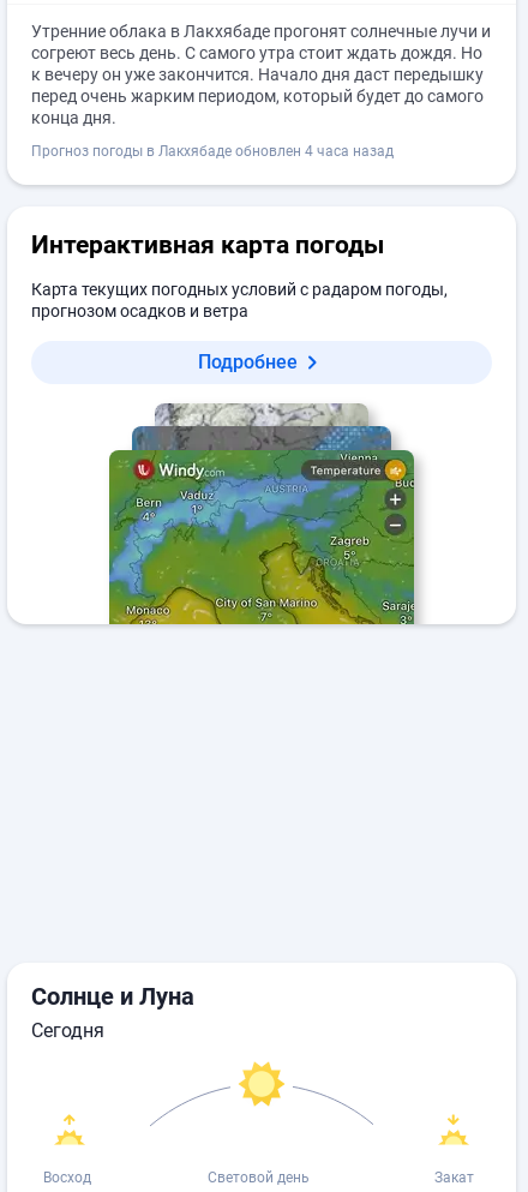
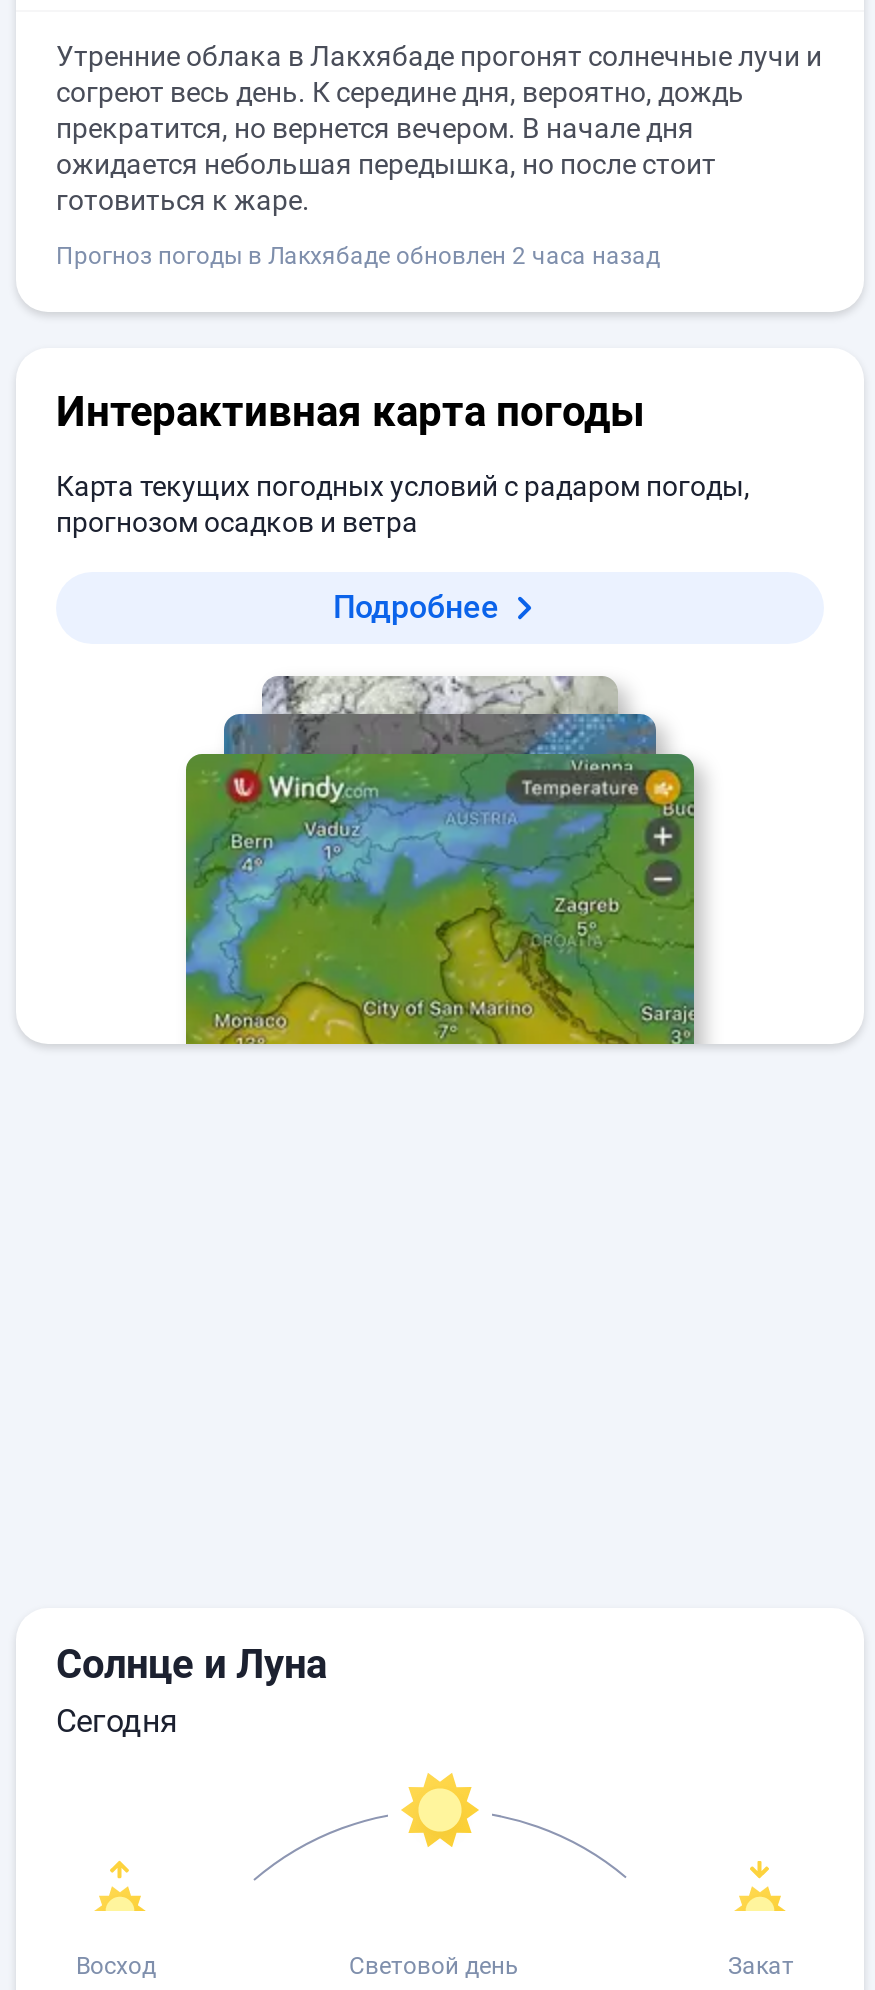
[31,43,484,127] согреют весь день. С самого утра стоит ждать дождя. Но | к вечеру он уже закончится. Начало дня даст передышку | перед очень жарким периодом, который будет до самого | конца дня. -> [56,76,744,216] согреют весь день. К середине дня, вероятно, дождь | прекратится, но вернется вечером. В начале дня | ожидается небольшая передышка, но после стоит | готовиться к жаре.
[31,143,394,160] Прогноз погоды в Лакхябаде обновлен 4 часа назад -> [56,242,660,270] Прогноз погоды в Лакхябаде обновлен 2 часа назад

